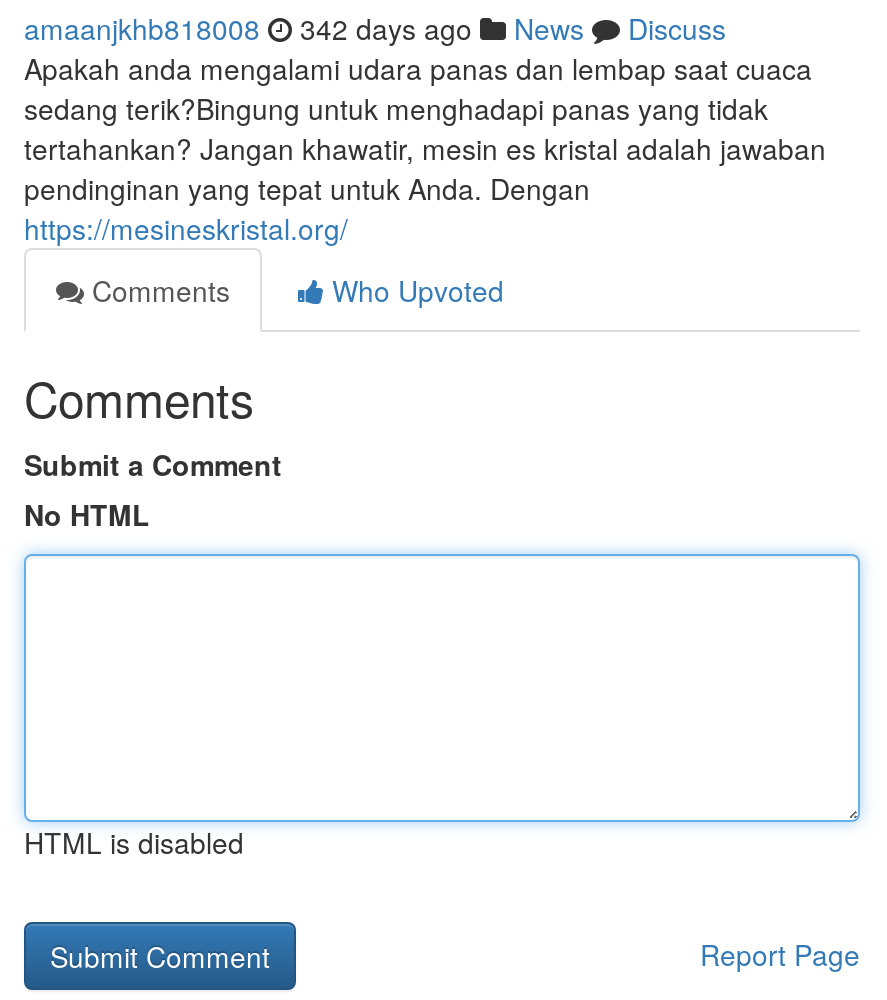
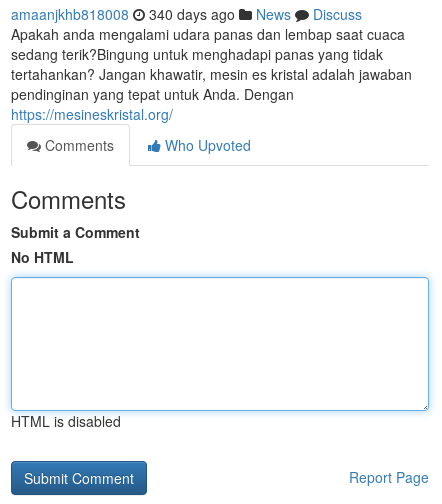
[24,8,726,48] amaanjkhb818008 342 days ago News Discuss -> [11,4,362,24] amaanjkhb818008 340 days ago News Discuss

